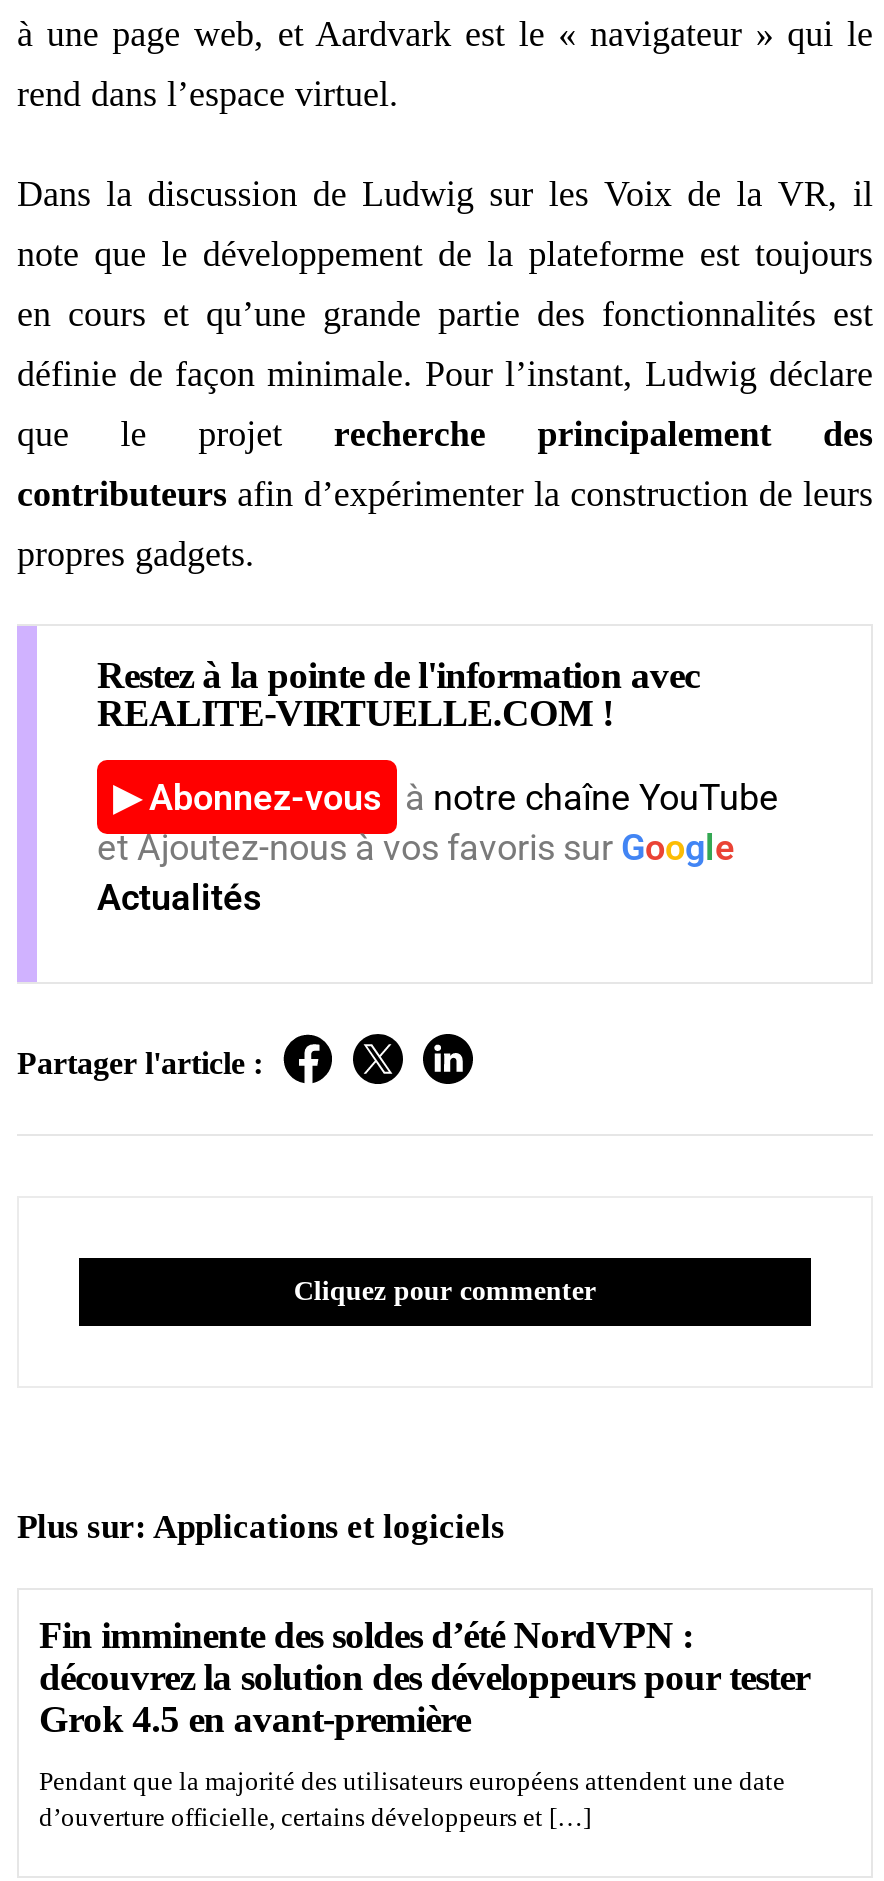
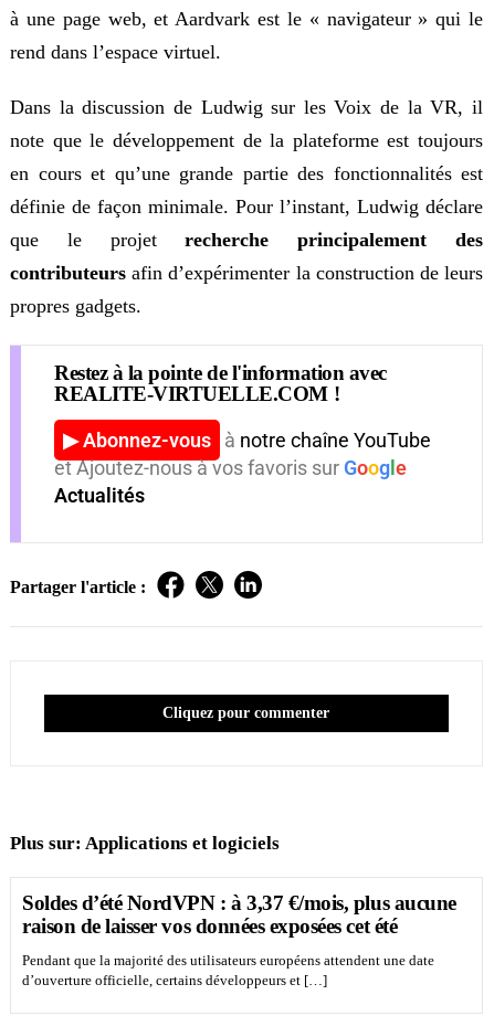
[39,1615,809,1741] Fin imminente des soldes d’été NordVPN : | découvrez la solution des développeurs pour tester | Grok 4.5 en avant-première -> [22,892,456,938] Soldes d’été NordVPN : à 3,37 €/mois, plus aucune | raison de laisser vos données exposées cet été

